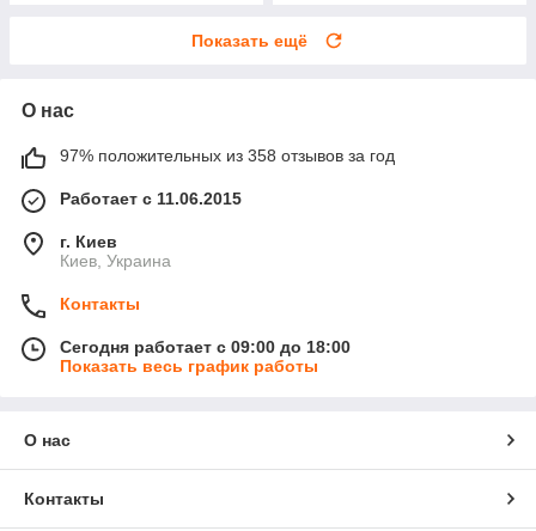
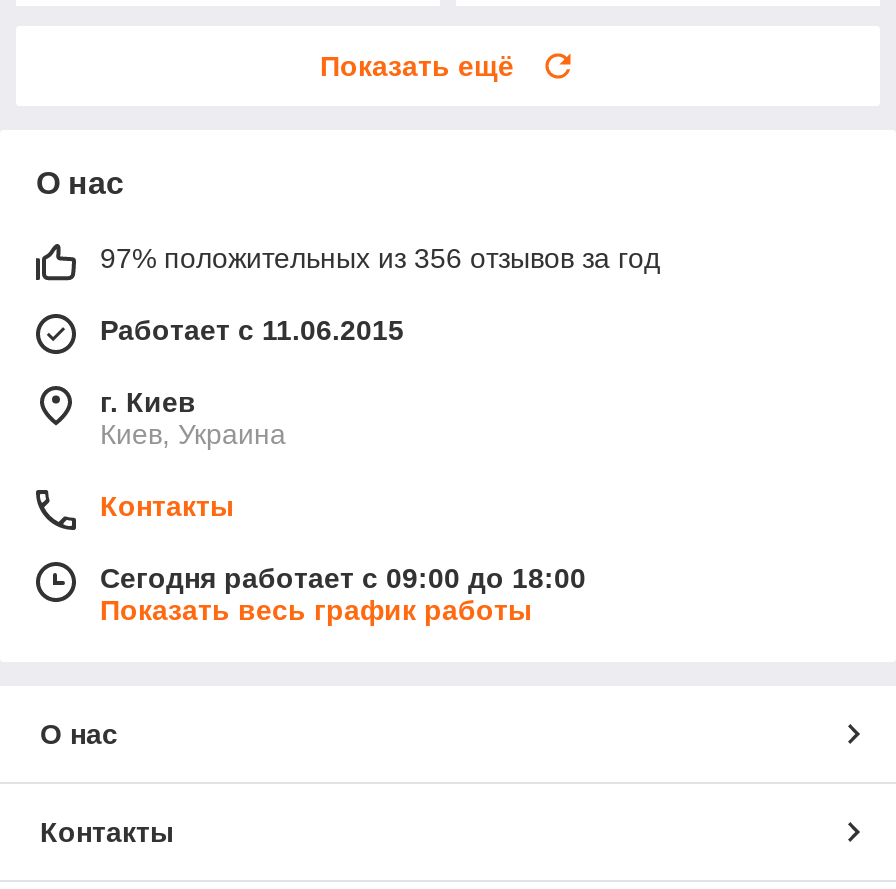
[60,146,395,166] 97% положительных из 358 отзывов за год -> [100,243,660,275] 97% положительных из 356 отзывов за год

